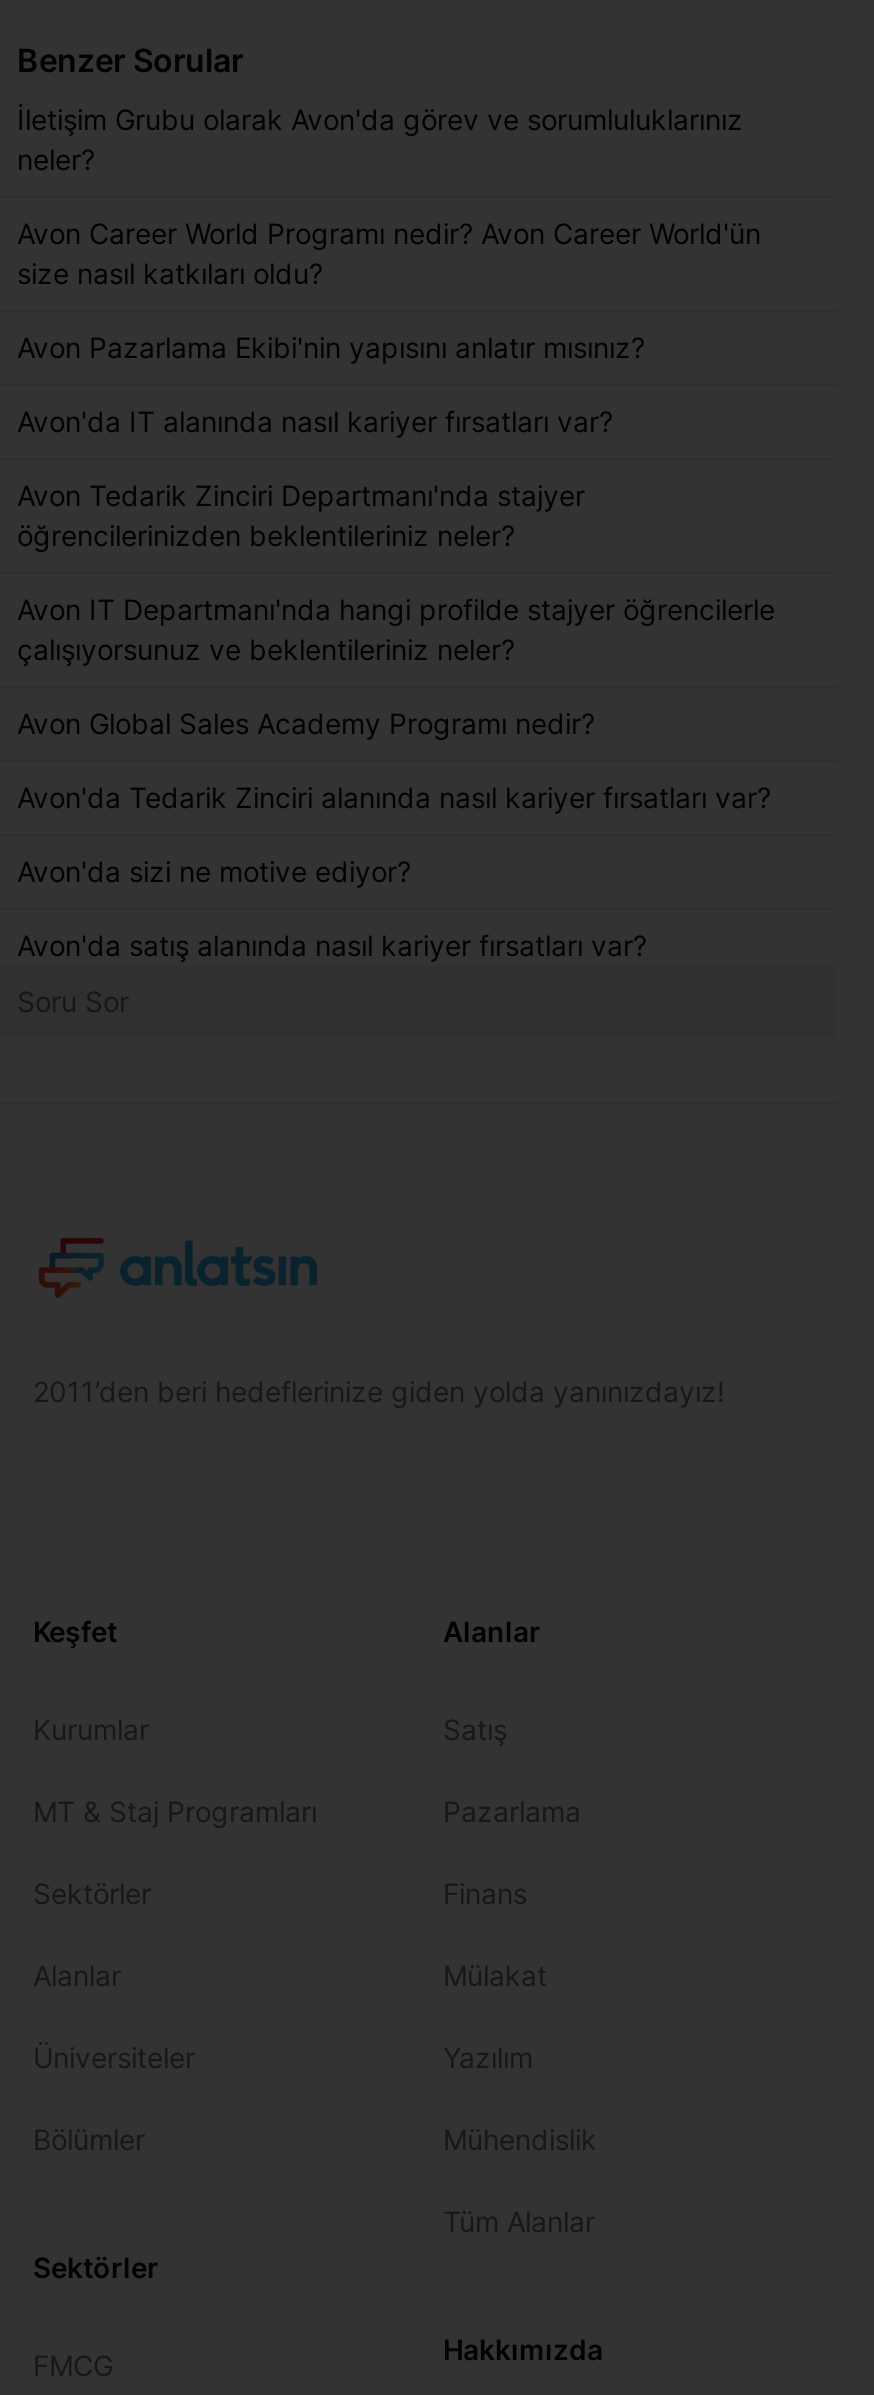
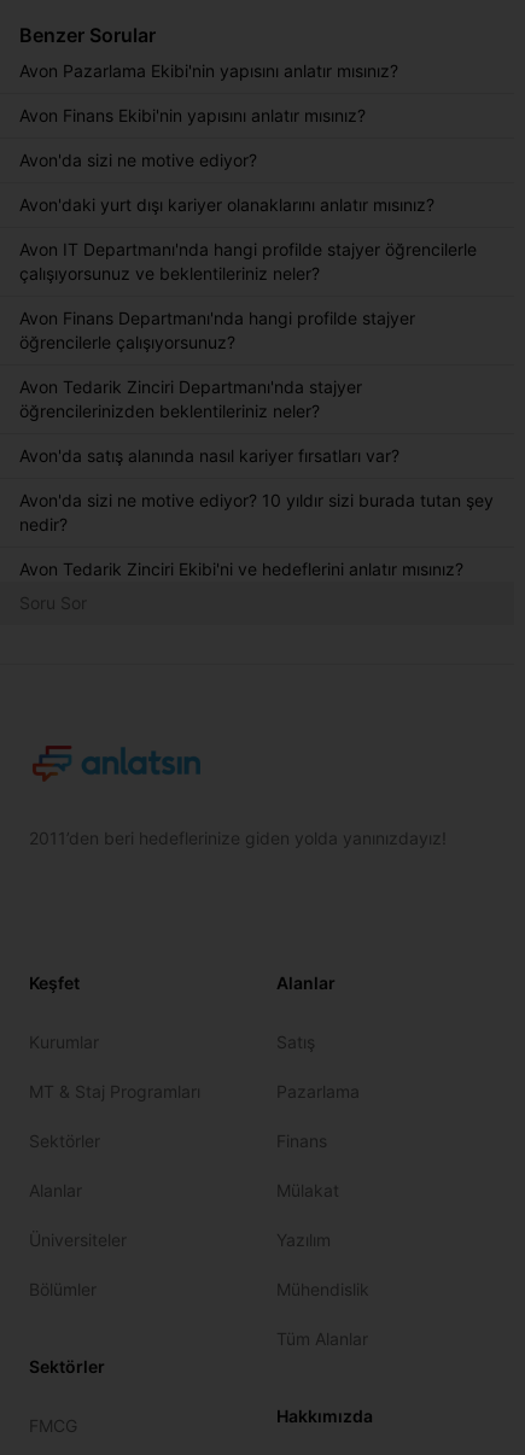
[17,102,761,290] İletişim Grubu olarak Avon'da görev ve sorumluluklarınız | neler? | Avon Career World Programı nedir? Avon Career World'ün | size nasıl katkıları oldu? -> none
moved [17,330,645,364] -> [19,60,398,81]: Avon Pazarlama Ekibi'nin yapısını anlatır mısınız?
[17,404,613,438] Avon'da IT alanında nasıl kariyer fırsatları var? -> [19,105,434,215] Avon Finans Ekibi'nin yapısını anlatır mısınız? | Avon'daki yurt dışı kariyer olanaklarını anlatır mısınız?
moved [17,478,585,552] -> [19,376,362,421]: Avon Tedarik Zinciri Departmanı'nda stajyer | öğrencilerinizden beklentileriniz neler?
moved [17,592,775,666] -> [19,239,477,283]: Avon IT Departmanı'nda hangi profilde stajyer öğrencilerle | çalışıyorsunuz ve beklentileriniz neler?
[17,706,771,814] Avon Global Sales Academy Programı nedir? | Avon'da Tedarik Zinciri alanında nasıl kariyer fırsatları var? -> [19,307,415,352] Avon Finans Departmanı'nda hangi profilde stajyer | öğrencilerle çalışıyorsunuz?
moved [17,854,411,888] -> [19,149,257,170]: Avon'da sizi ne motive ediyor?
moved [17,928,647,962] -> [19,445,399,465]: Avon'da satış alanında nasıl kariyer fırsatları var?
none -> [19,490,494,579] Avon'da sizi ne motive ediyor? 10 yıldır sizi burada tutan şey | nedir? | Avon Tedarik Zinciri Ekibi'ni ve hedeflerini anlatır mısınız?

